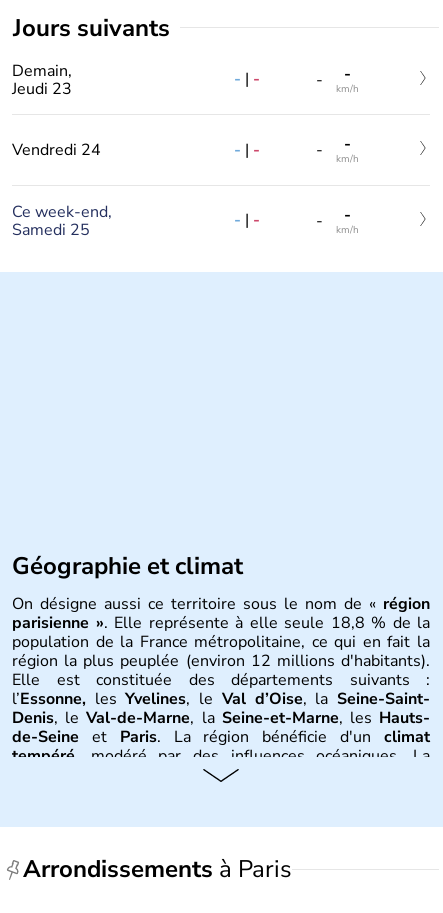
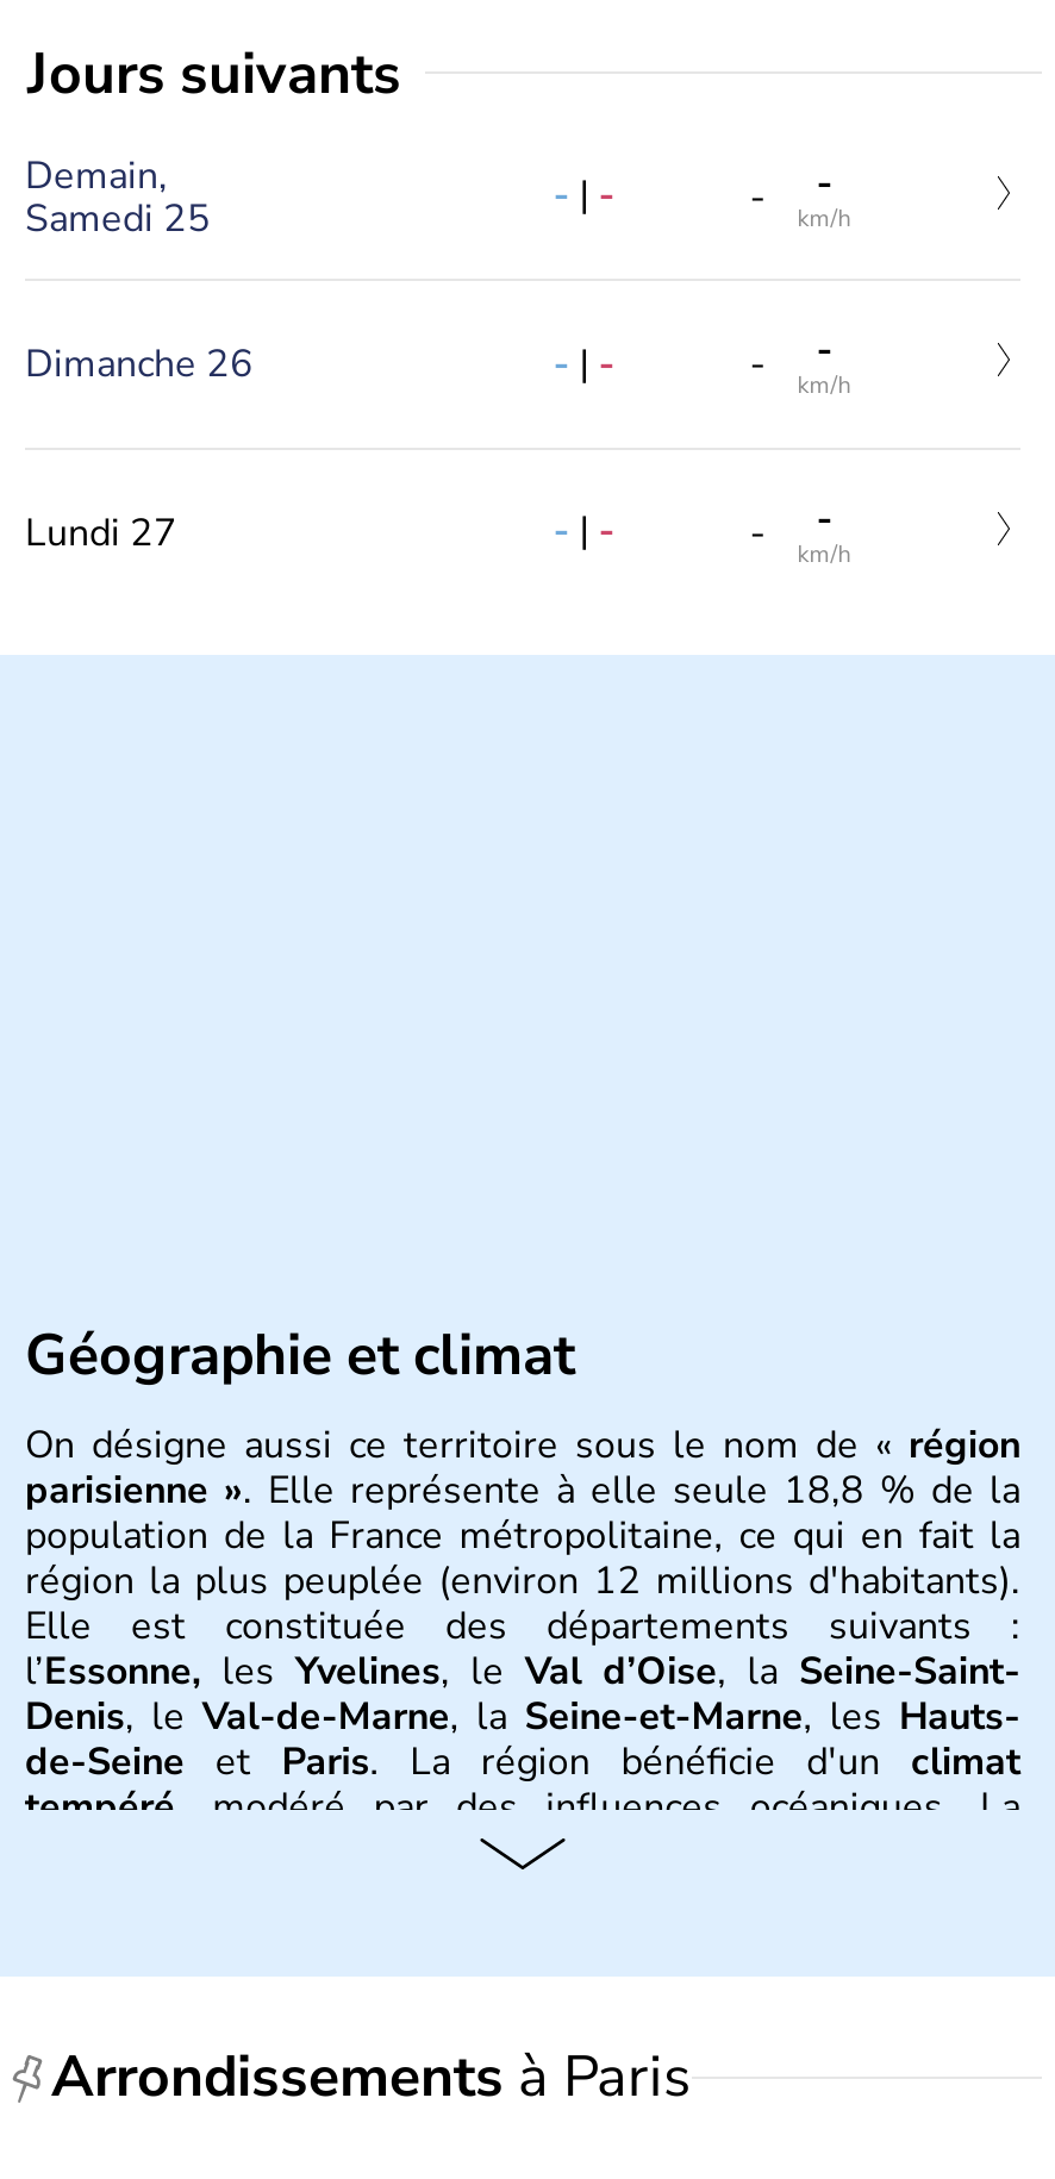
[12,78,72,100] Jeudi 23 -> [25,192,211,244] Samedi 25
[12,139,101,161] Vendredi 24 -> [25,339,254,391] Dimanche 26
[12,201,112,241] Ce week-end, | Samedi 25 -> [25,507,177,559] Lundi 27

